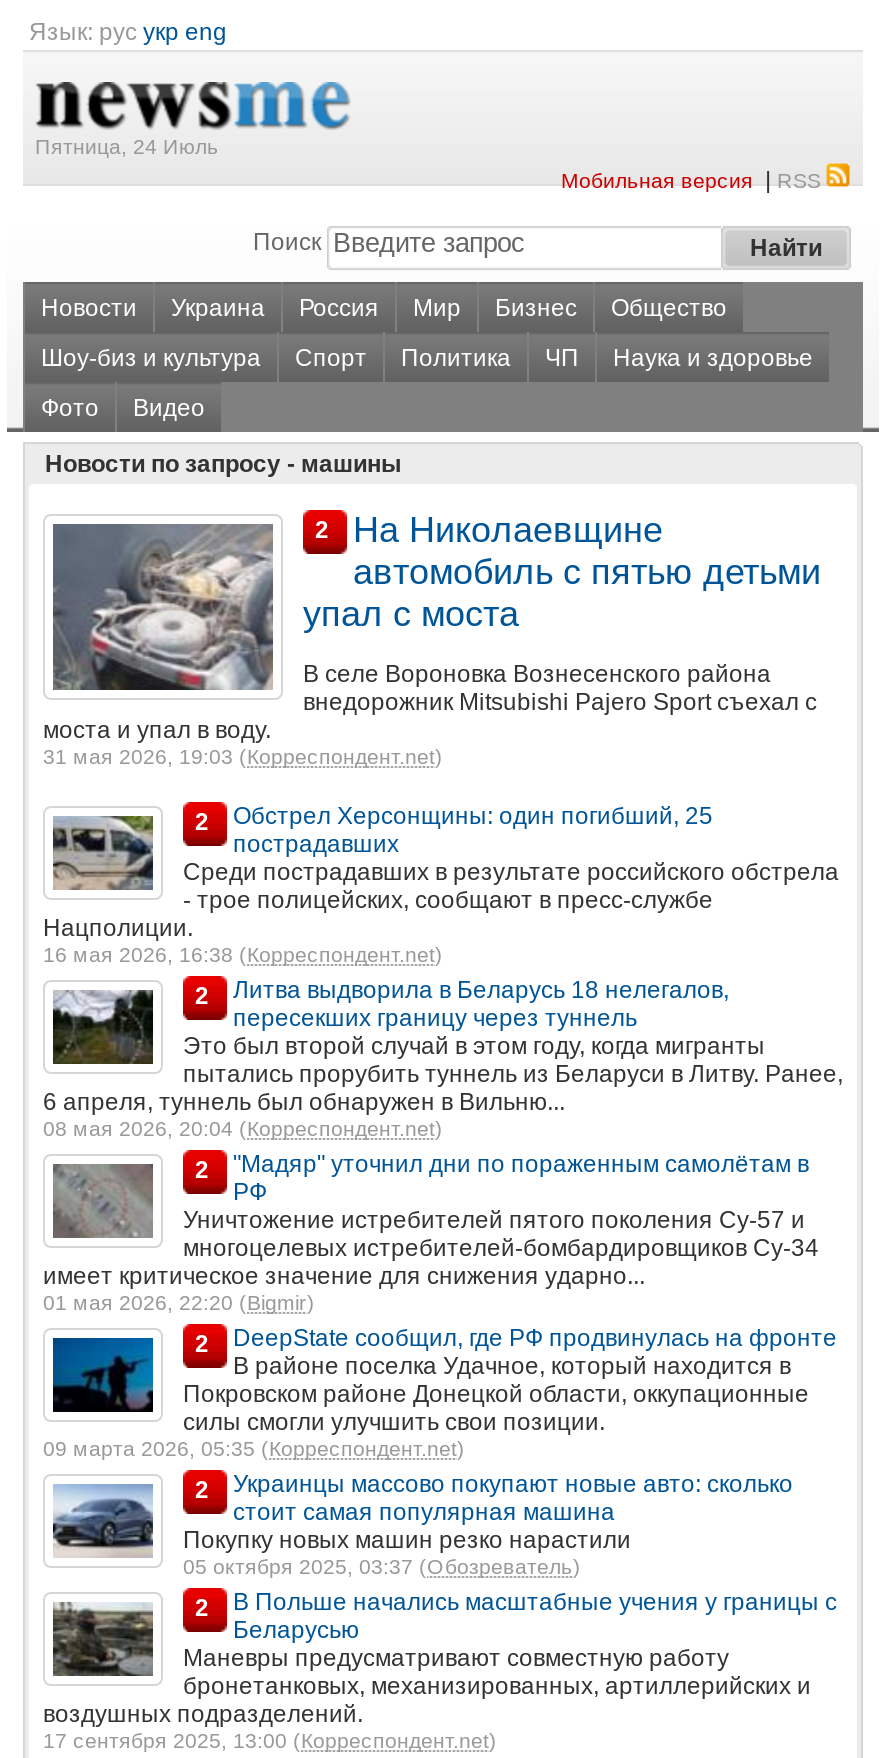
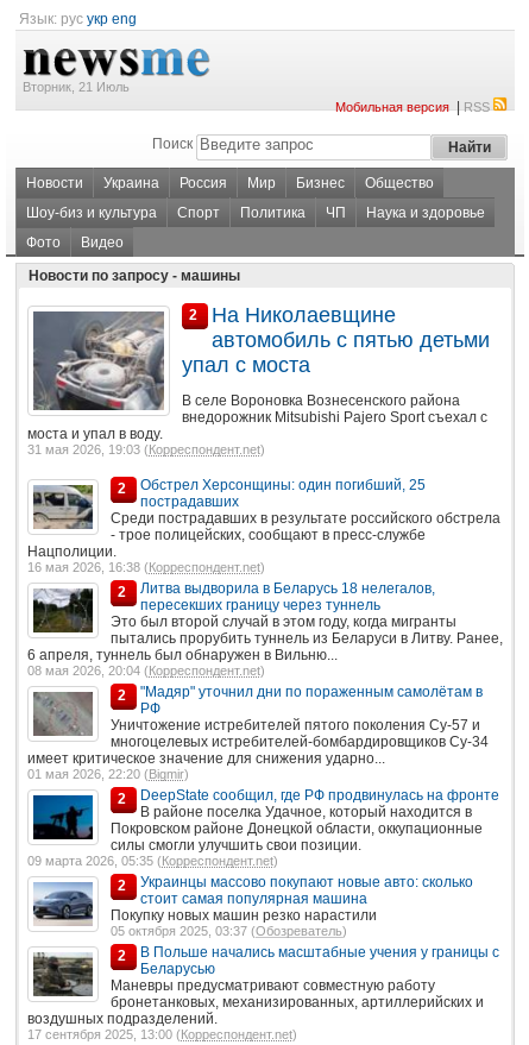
[35,134,219,158] Пятница, 24 Июль -> [23,80,130,94] Вторник, 21 Июль

